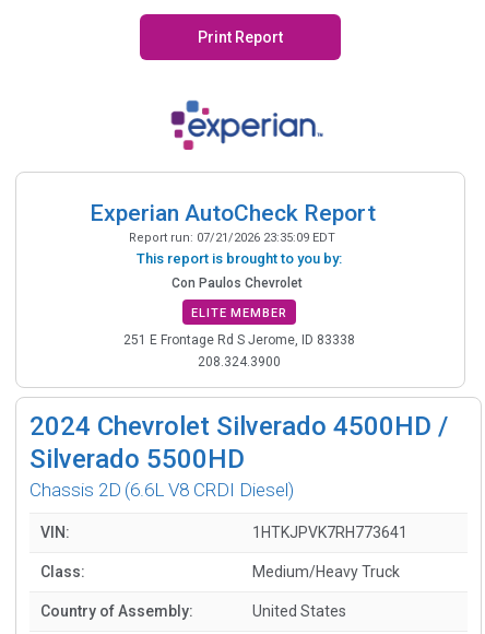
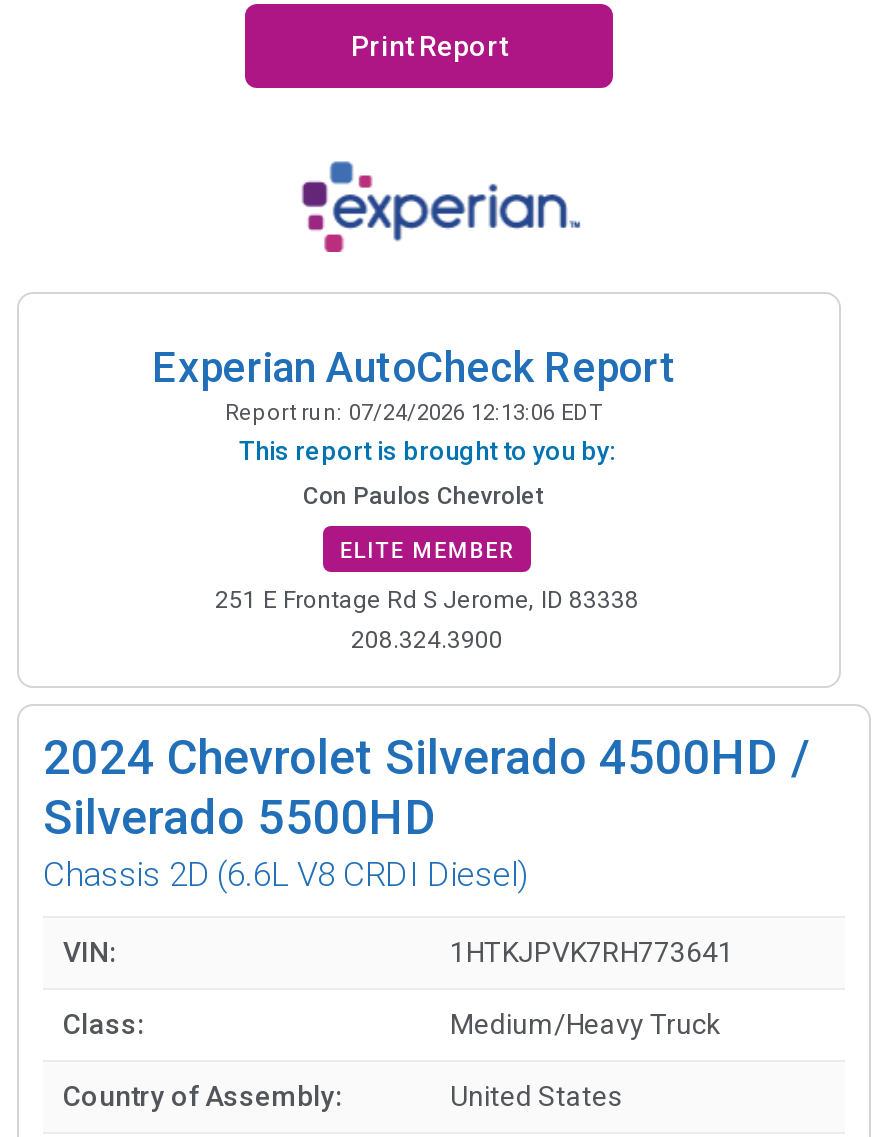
[129,230,335,244] Report run: 07/21/2026 23:35:09 EDT -> [225,399,603,425] Report run: 07/24/2026 12:13:06 EDT

